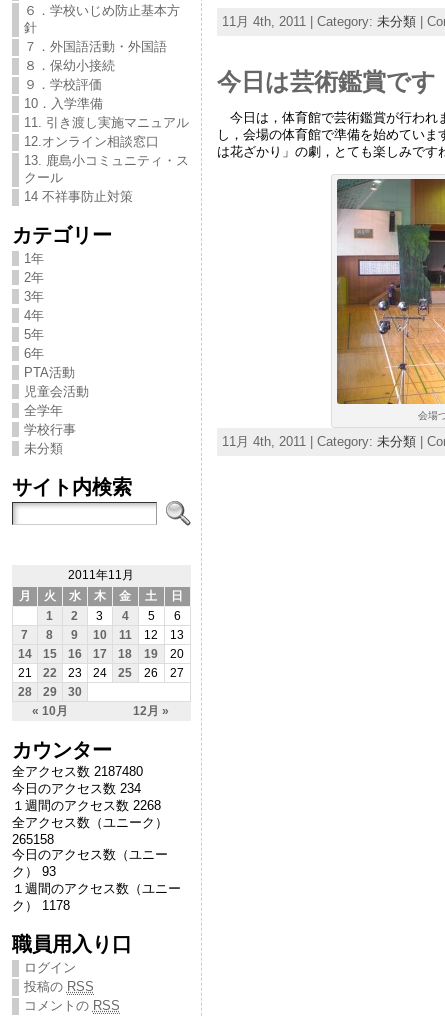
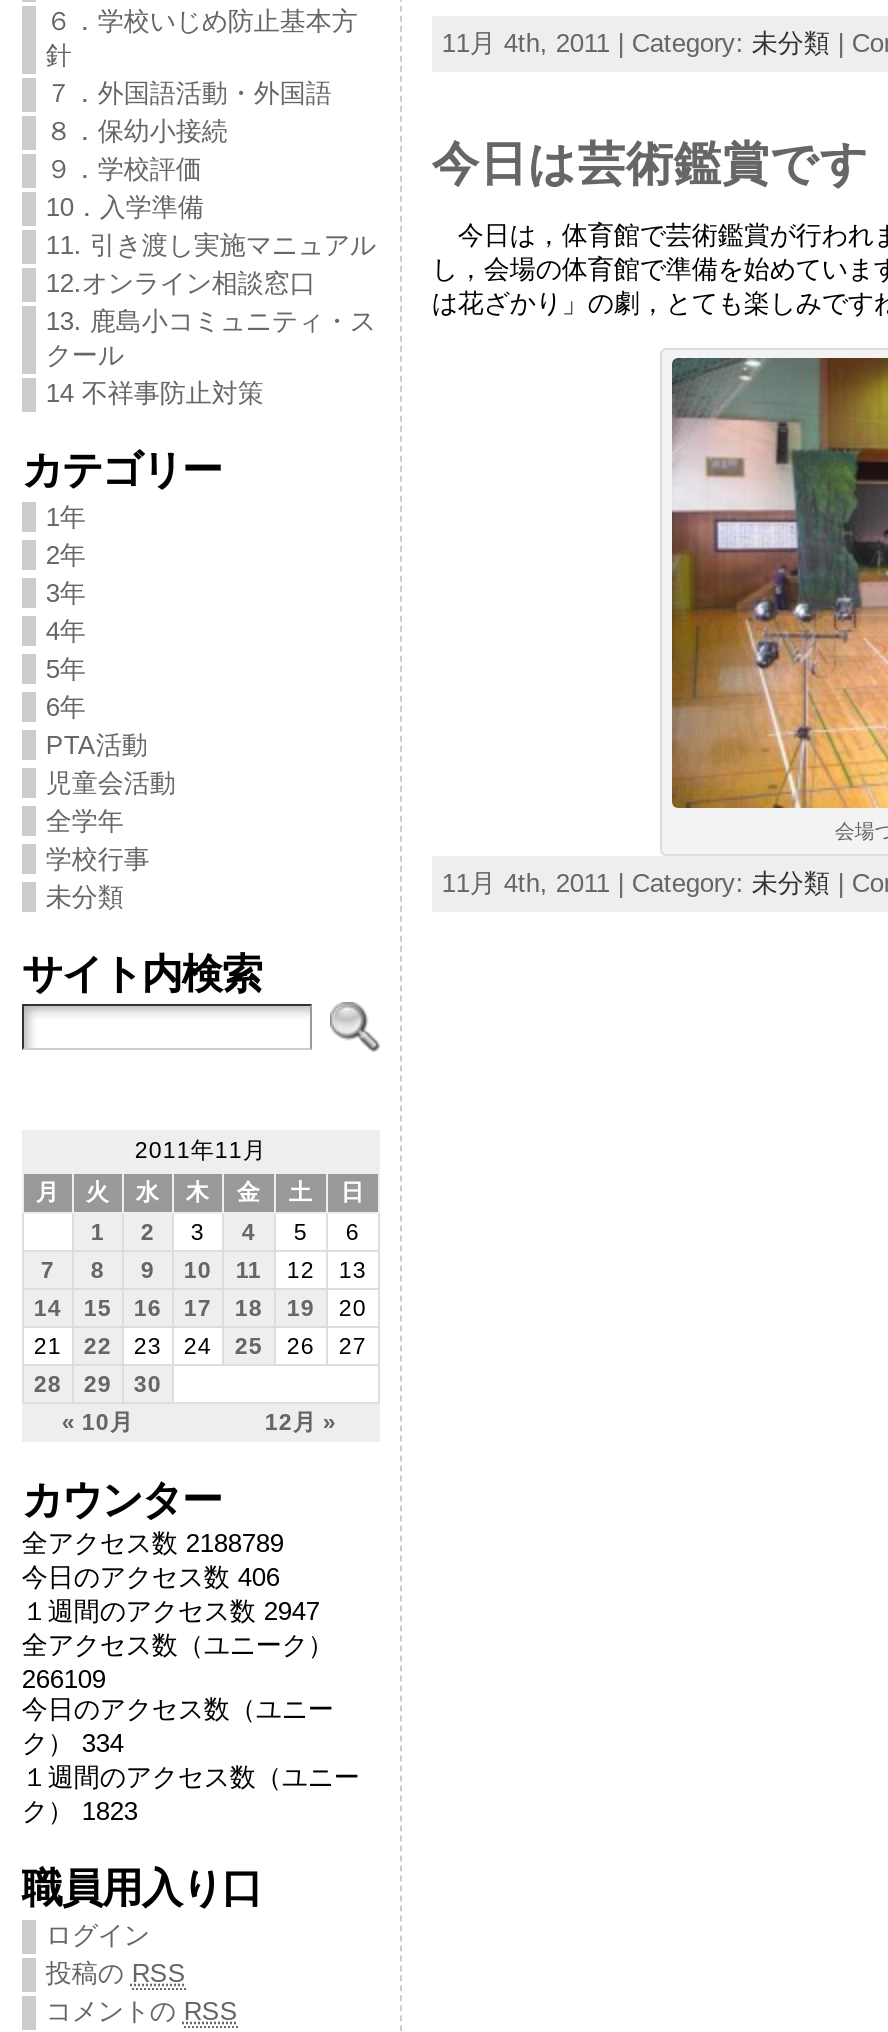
[12,764,143,779] 全アクセス数 2187480 -> [22,1528,284,1558] 全アクセス数 2188789
[12,781,141,796] 今日のアクセス数 234 -> [22,1562,280,1592] 今日のアクセス数 406
[12,798,161,813] １週間のアクセス数 2268 -> [22,1596,320,1626] １週間のアクセス数 2947
[12,832,54,847] 265158 -> [22,1664,106,1694] 266109
[12,864,56,879] ク） 93 -> [22,1728,124,1758] ク） 334
[12,898,70,913] ク） 1178 -> [22,1796,138,1826] ク） 1823

